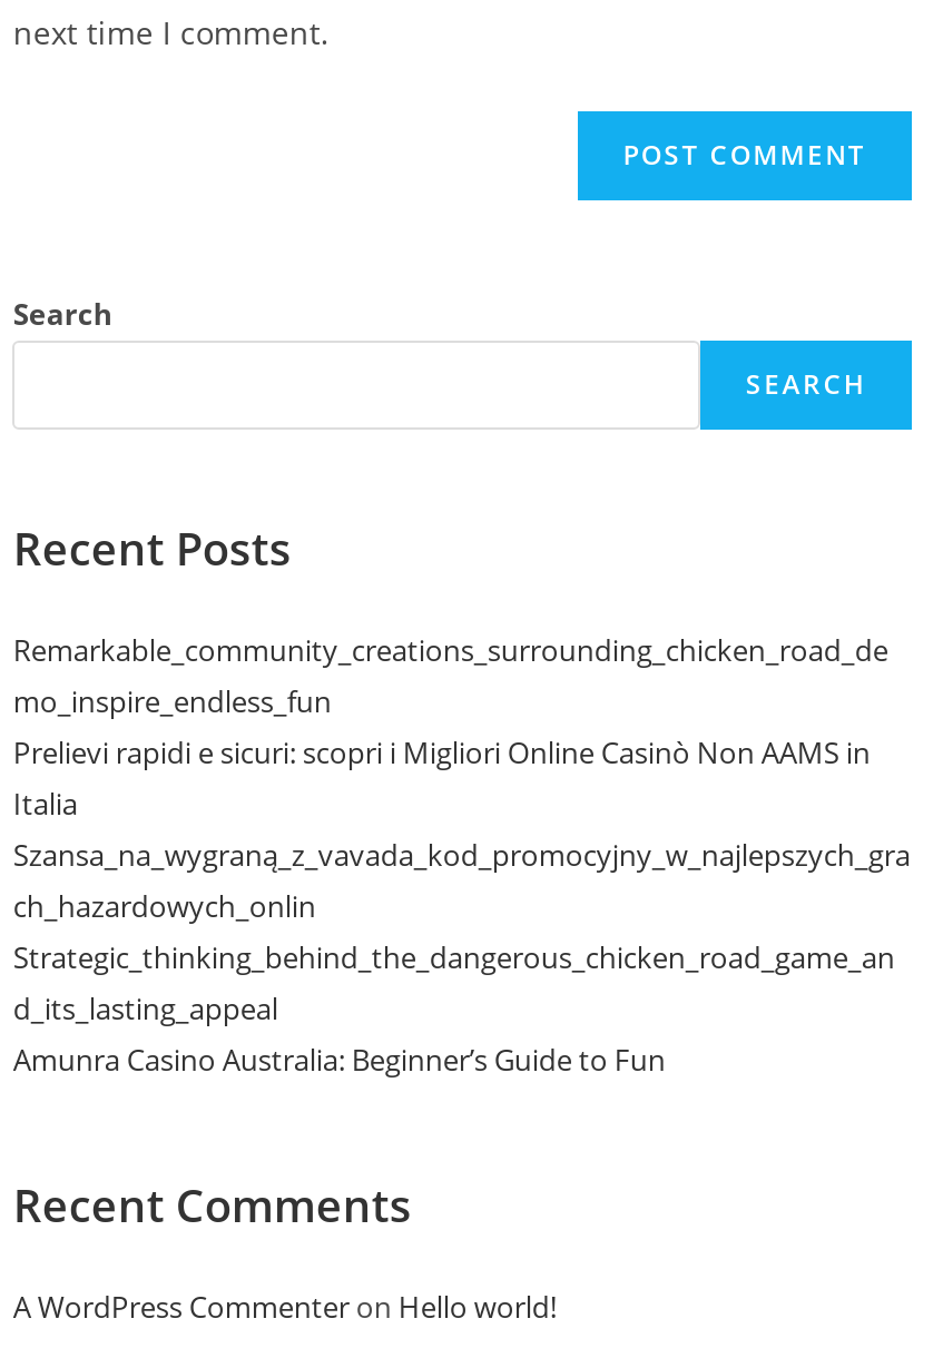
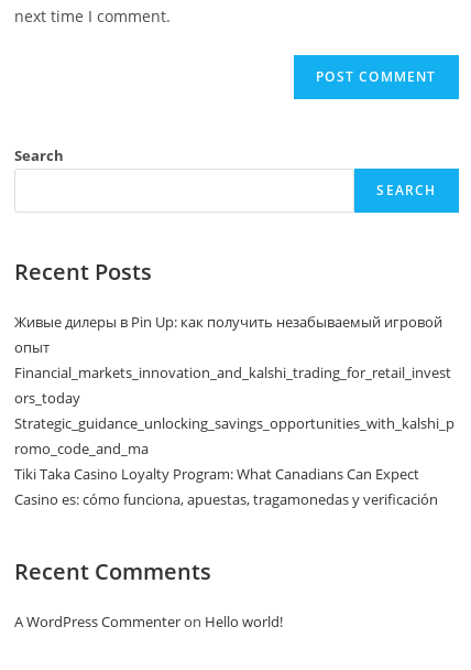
[13,630,910,1080] Remarkable_community_creations_surrounding_chicken_road_de | mo_inspire_endless_fun | Prelievi rapidi e sicuri: scopri i Migliori Online Casinò Non AAMS in | Italia | Szansa_na_wygraną_z_vavada_kod_promocyjny_w_najlepszych_gra | ch_hazardowych_onlin | Strategic_thinking_behind_the_dangerous_chicken_road_game_an | d_its_lasting_appeal | Amunra Casino Australia: Beginner’s Guide to Fun -> [15,312,455,509] Живые дилеры в Pin Up: как получить незабываемый игровой | опыт | Financial_markets_innovation_and_kalshi_trading_for_retail_invest | ors_today | Strategic_guidance_unlocking_savings_opportunities_with_kalshi_p | romo_code_and_ma | Tiki Taka Casino Loyalty Program: What Canadians Can Expect | Casino es: cómo funciona, apuestas, tragamonedas y verificación

